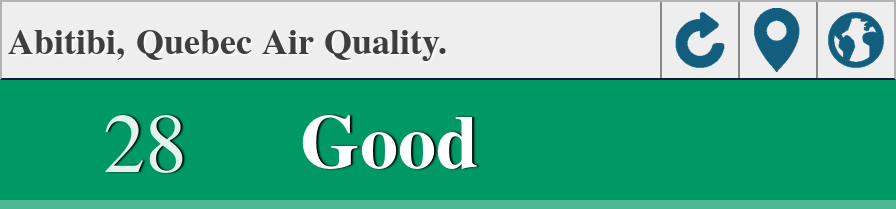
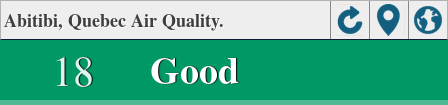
[103,84,478,196] 28 Good -> [51,42,239,98] 18 Good

